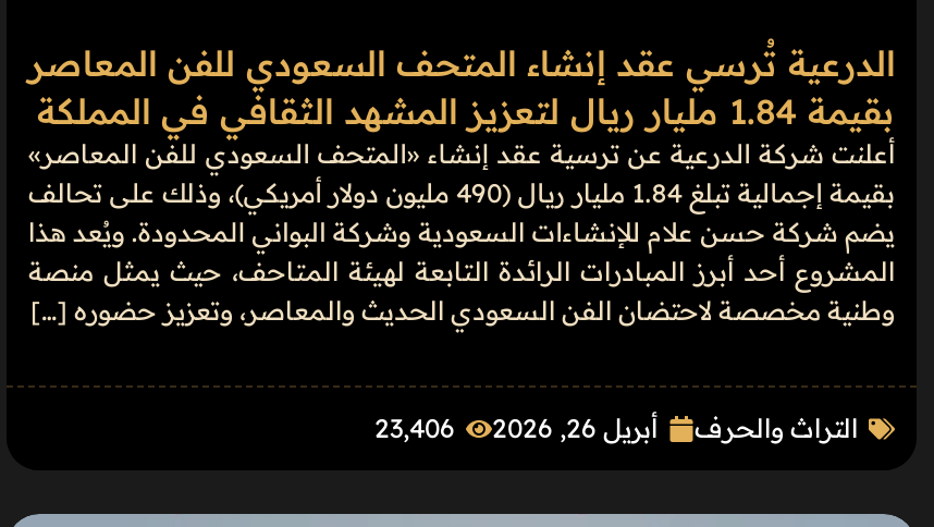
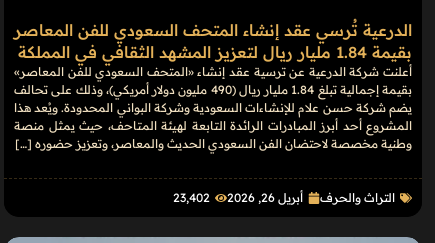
[374,410,455,443] 23٬406 -> [173,189,210,204] 23٬402

